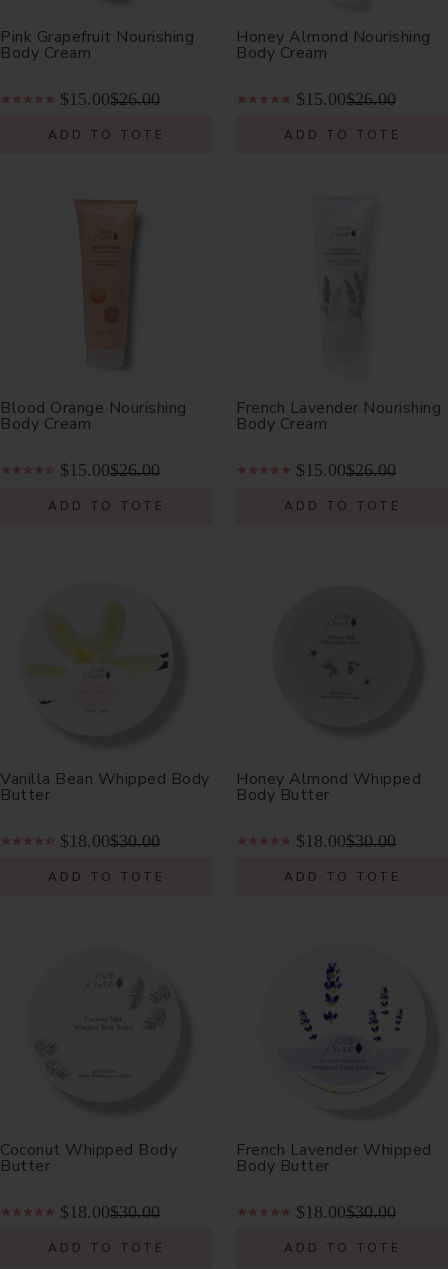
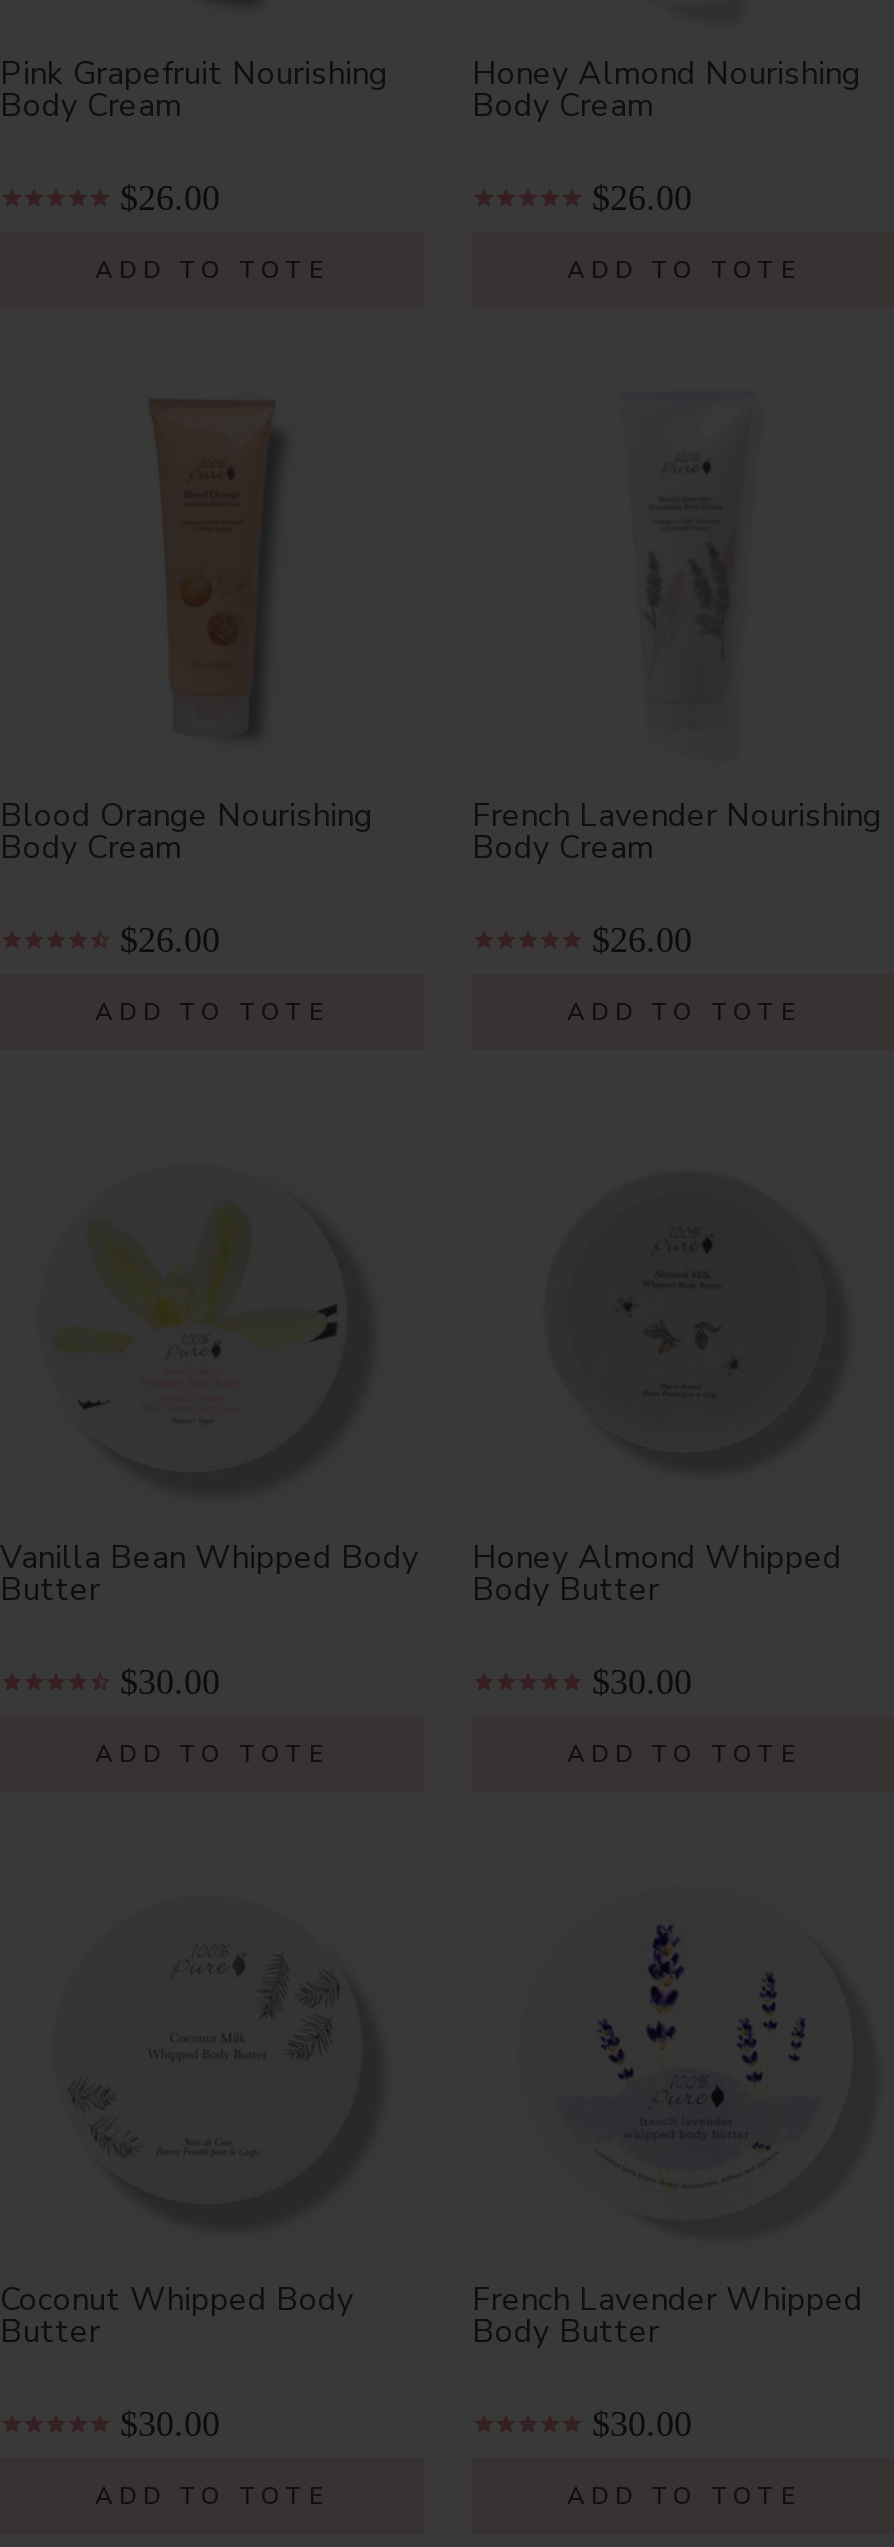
[60,89,160,109] $15.00$26.00 -> [120,177,220,217] $26.00
[296,89,396,109] $15.00$26.00 -> [592,177,692,217] $26.00
[60,460,160,480] $15.00$26.00 -> [120,919,220,959] $26.00
[296,460,396,480] $15.00$26.00 -> [592,919,692,959] $26.00
[60,831,160,851] $18.00$30.00 -> [120,1661,220,1701] $30.00
[296,831,396,851] $18.00$30.00 -> [592,1661,692,1701] $30.00
[60,1202,160,1222] $18.00$30.00 -> [120,2403,220,2443] $30.00
[296,1202,396,1222] $18.00$30.00 -> [592,2403,692,2443] $30.00

